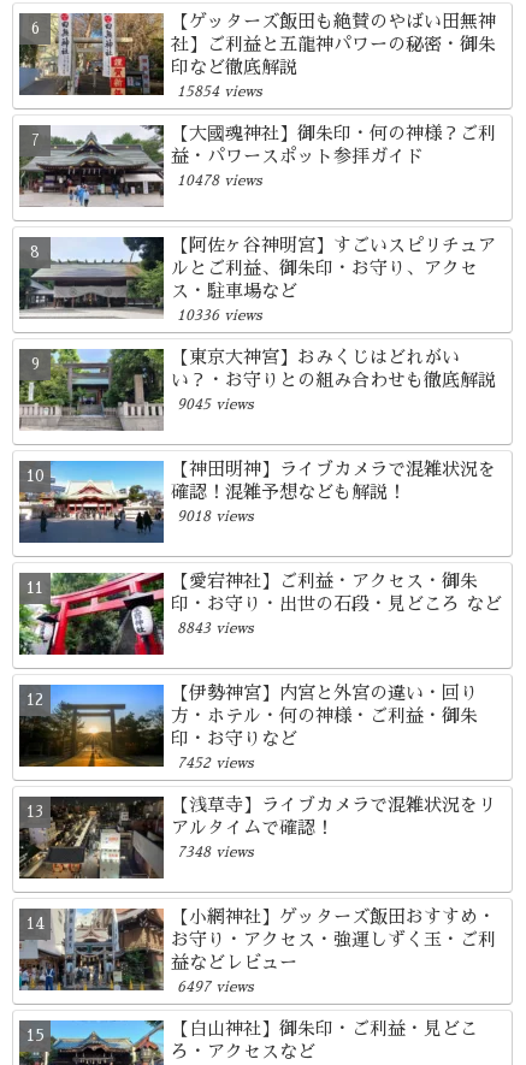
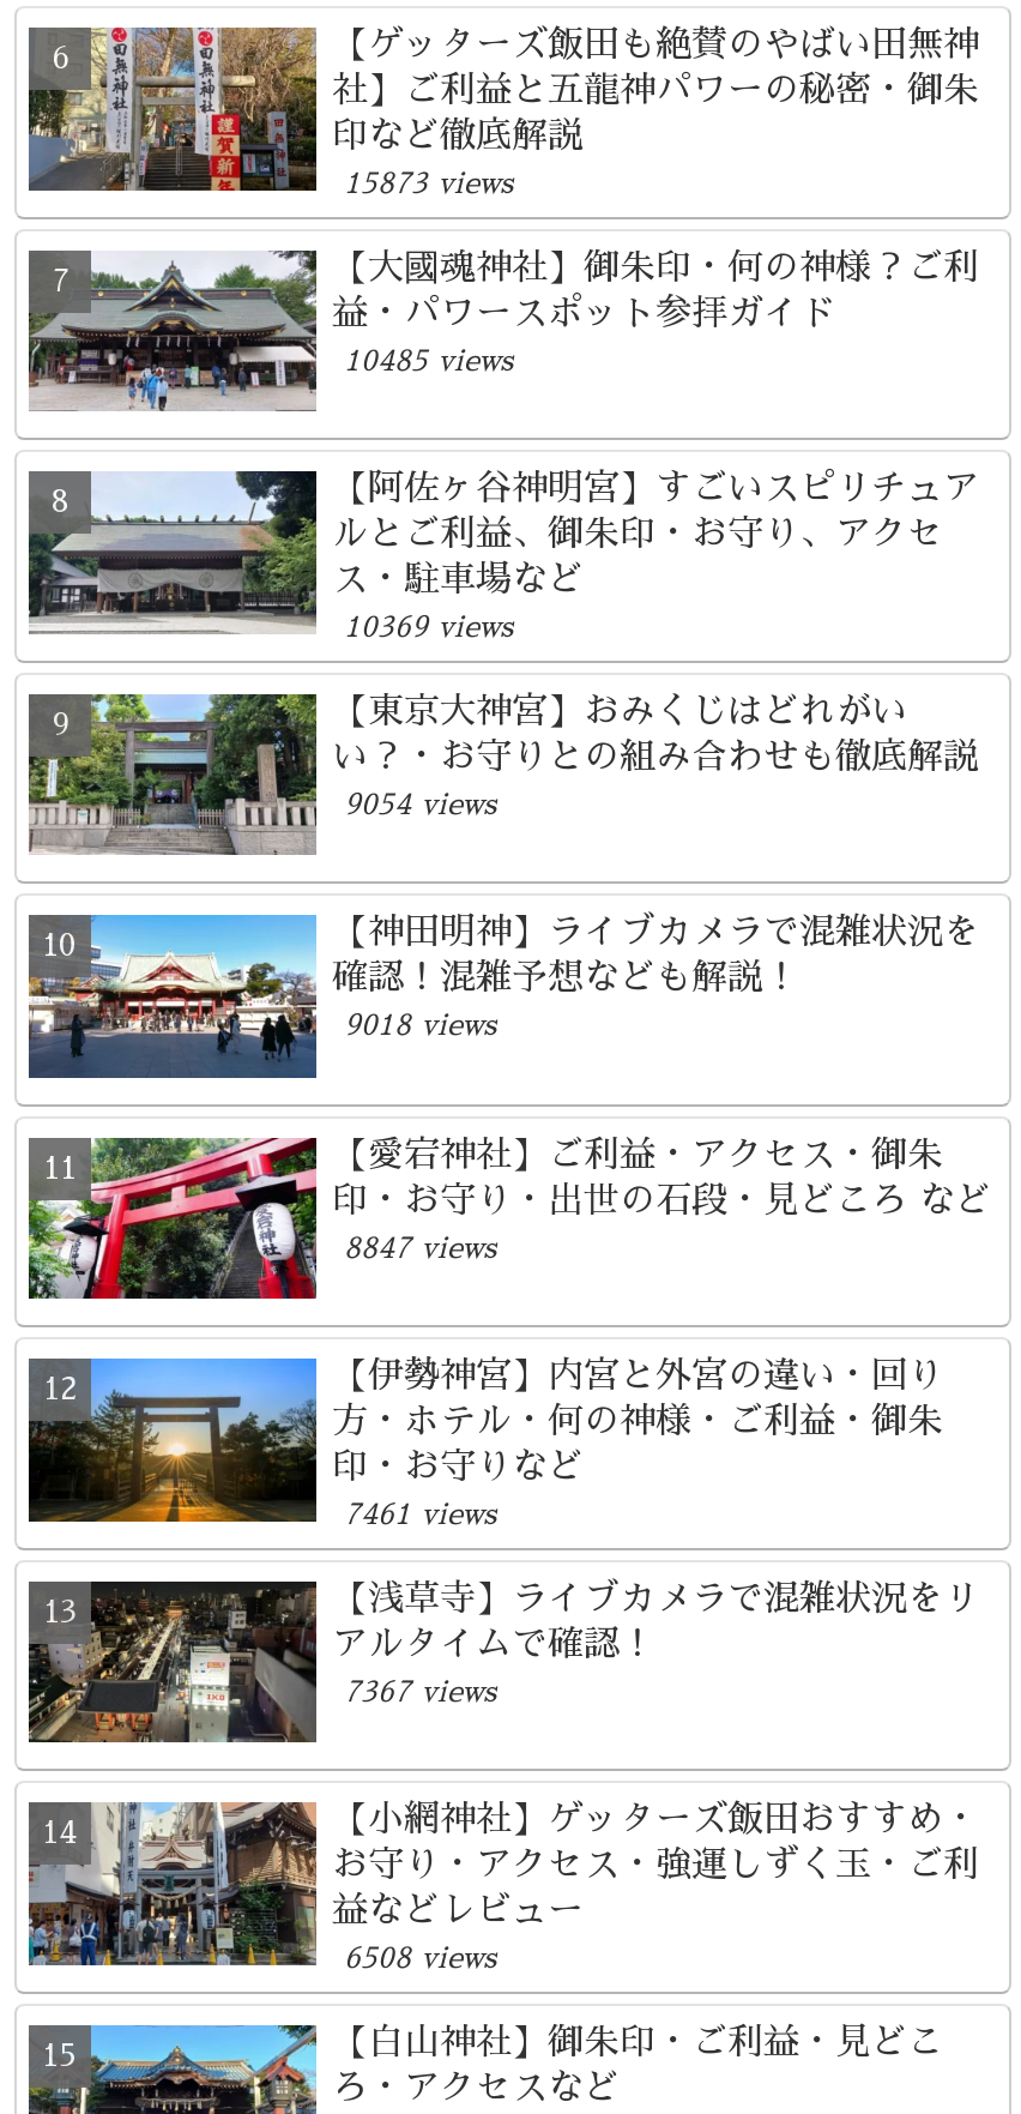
[178,84,263,98] 15854 views -> [344,170,514,198] 15873 views
[178,173,263,187] 10478 views -> [344,346,514,375] 10485 views
[178,308,263,322] 10336 views -> [344,613,514,642] 10369 views
[178,397,255,411] 9045 views -> [344,789,497,818] 9054 views
[178,621,255,635] 8843 views -> [344,1233,497,1262] 8847 views
[178,755,255,770] 7452 views -> [344,1501,497,1529] 7461 views
[178,844,255,859] 7348 views -> [344,1677,497,1706] 7367 views
[178,979,255,994] 6497 views -> [344,1944,497,1973] 6508 views

